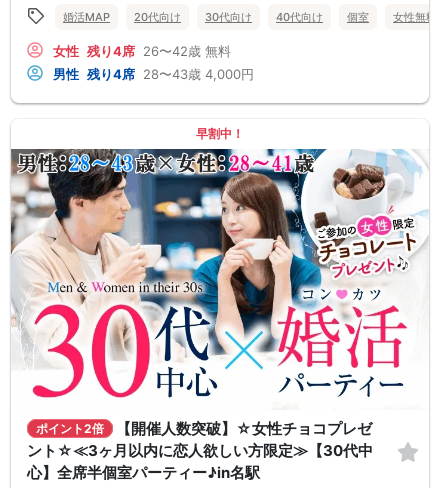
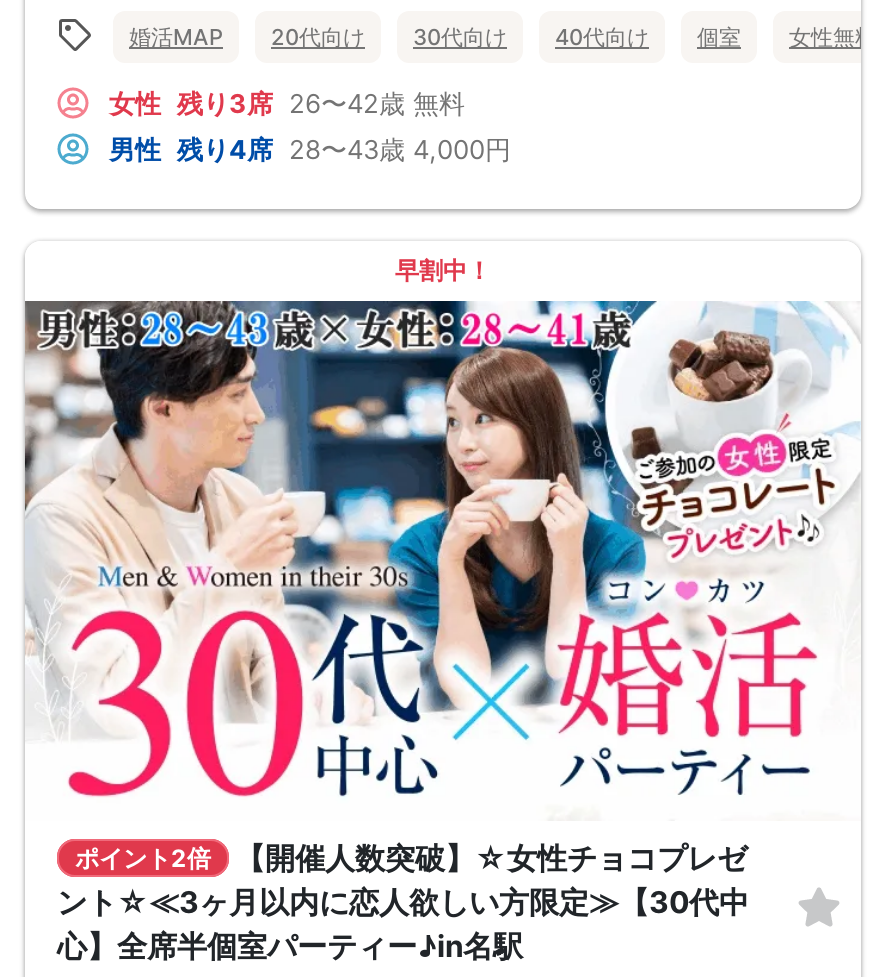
[53,43,231,59] 女性 残り4席 26〜42歳 無料 -> [109,87,465,119] 女性 残り3席 26〜42歳 無料

